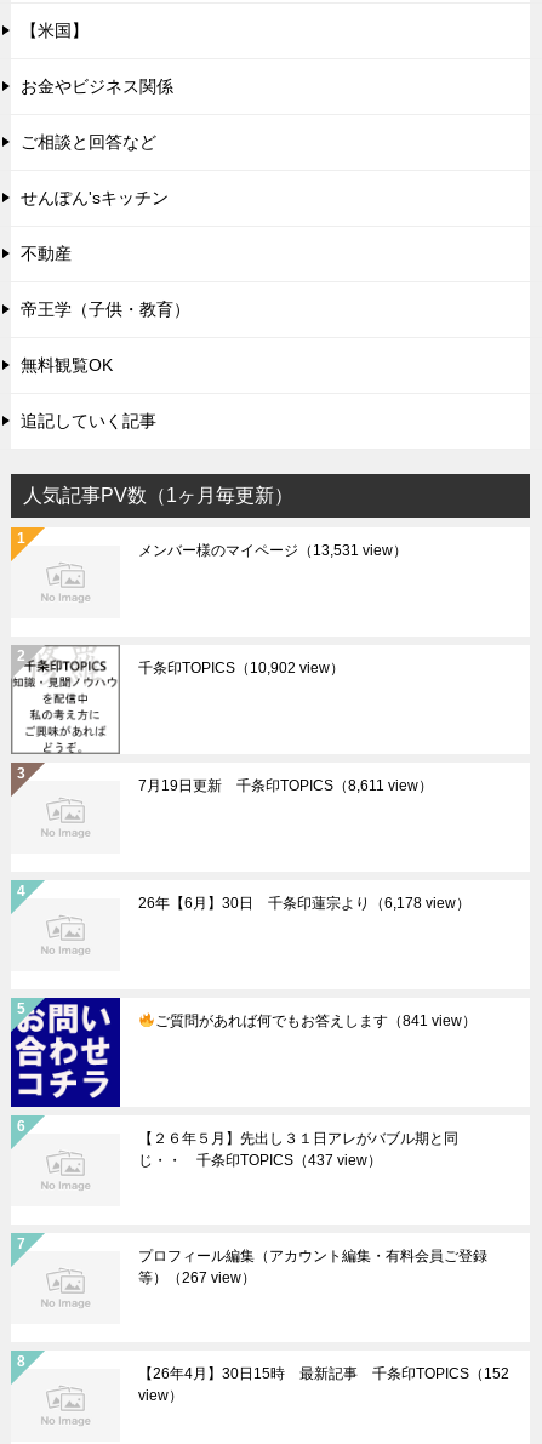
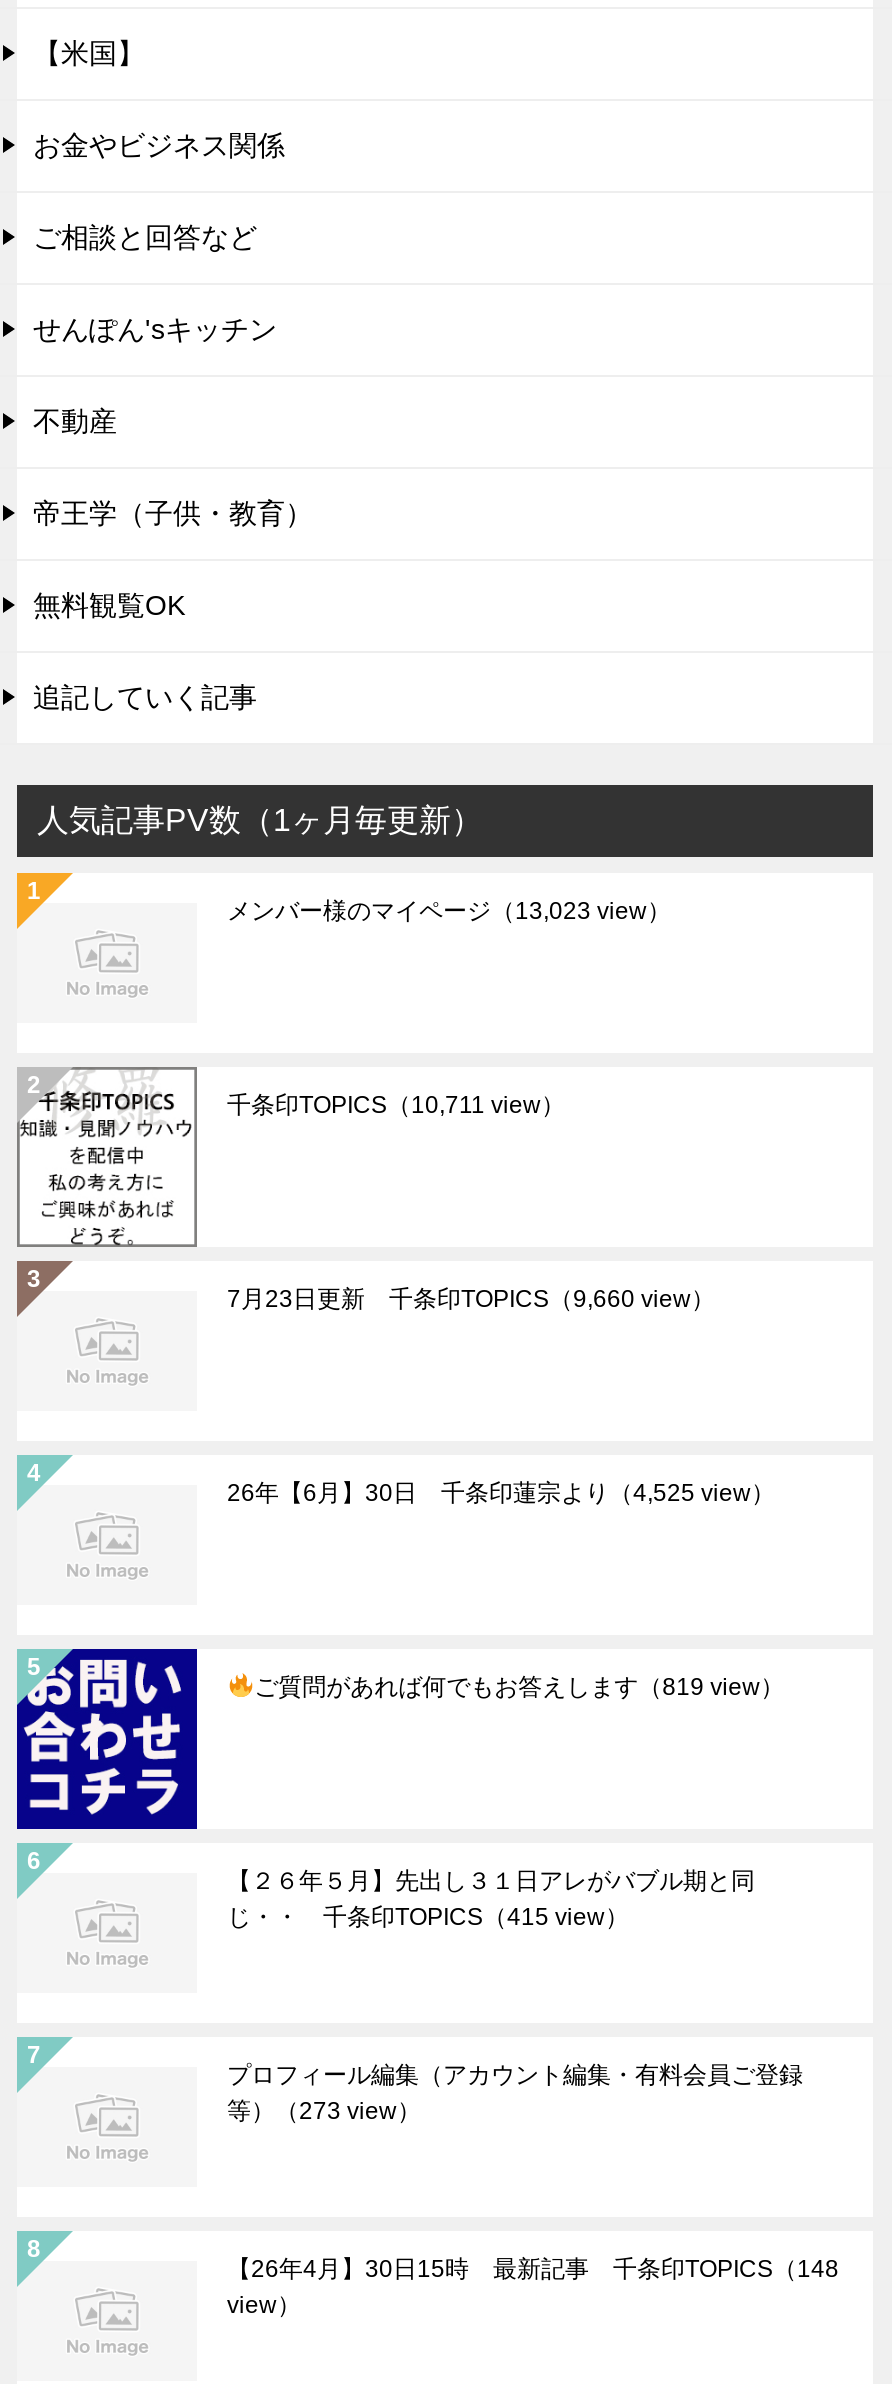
[138,541,407,558] メンバー様のマイページ（13,531 view） -> [227,896,671,924] メンバー様のマイページ（13,023 view）
[138,659,344,676] 千条印TOPICS（10,902 view） -> [227,1090,565,1118] 千条印TOPICS（10,711 view）
[138,777,433,794] 7月19日更新 千条印TOPICS（8,611 view） -> [227,1284,715,1312] 7月23日更新 千条印TOPICS（9,660 view）
[138,894,470,911] 26年【6月】30日 千条印蓮宗より（6,178 view） -> [227,1478,775,1506] 26年【6月】30日 千条印蓮宗より（4,525 view）
[155,1012,476,1029] ご質問があれば何でもお答えします（841 view） -> [254,1672,784,1700] ご質問があれば何でもお答えします（819 view）
[138,1151,382,1168] じ・・ 千条印TOPICS（437 view） -> [227,1902,629,1930] じ・・ 千条印TOPICS（415 view）
[138,1269,256,1286] 等）（267 view） -> [227,2096,421,2124] 等）（273 view）
[138,1365,509,1382] 【26年4月】30日15時 最新記事 千条印TOPICS（152 -> [227,2254,839,2282] 【26年4月】30日15時 最新記事 千条印TOPICS（148

